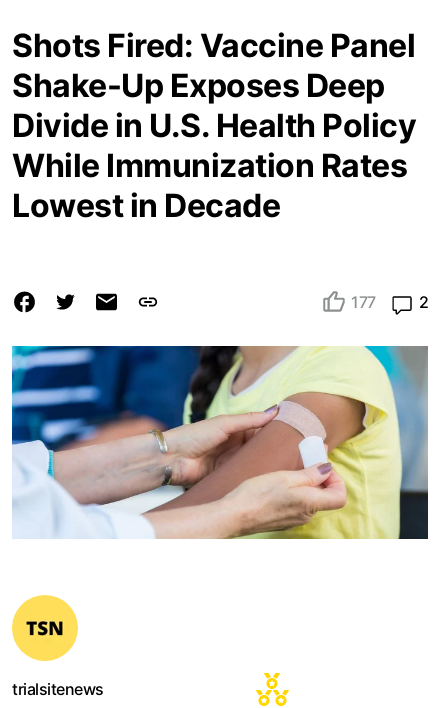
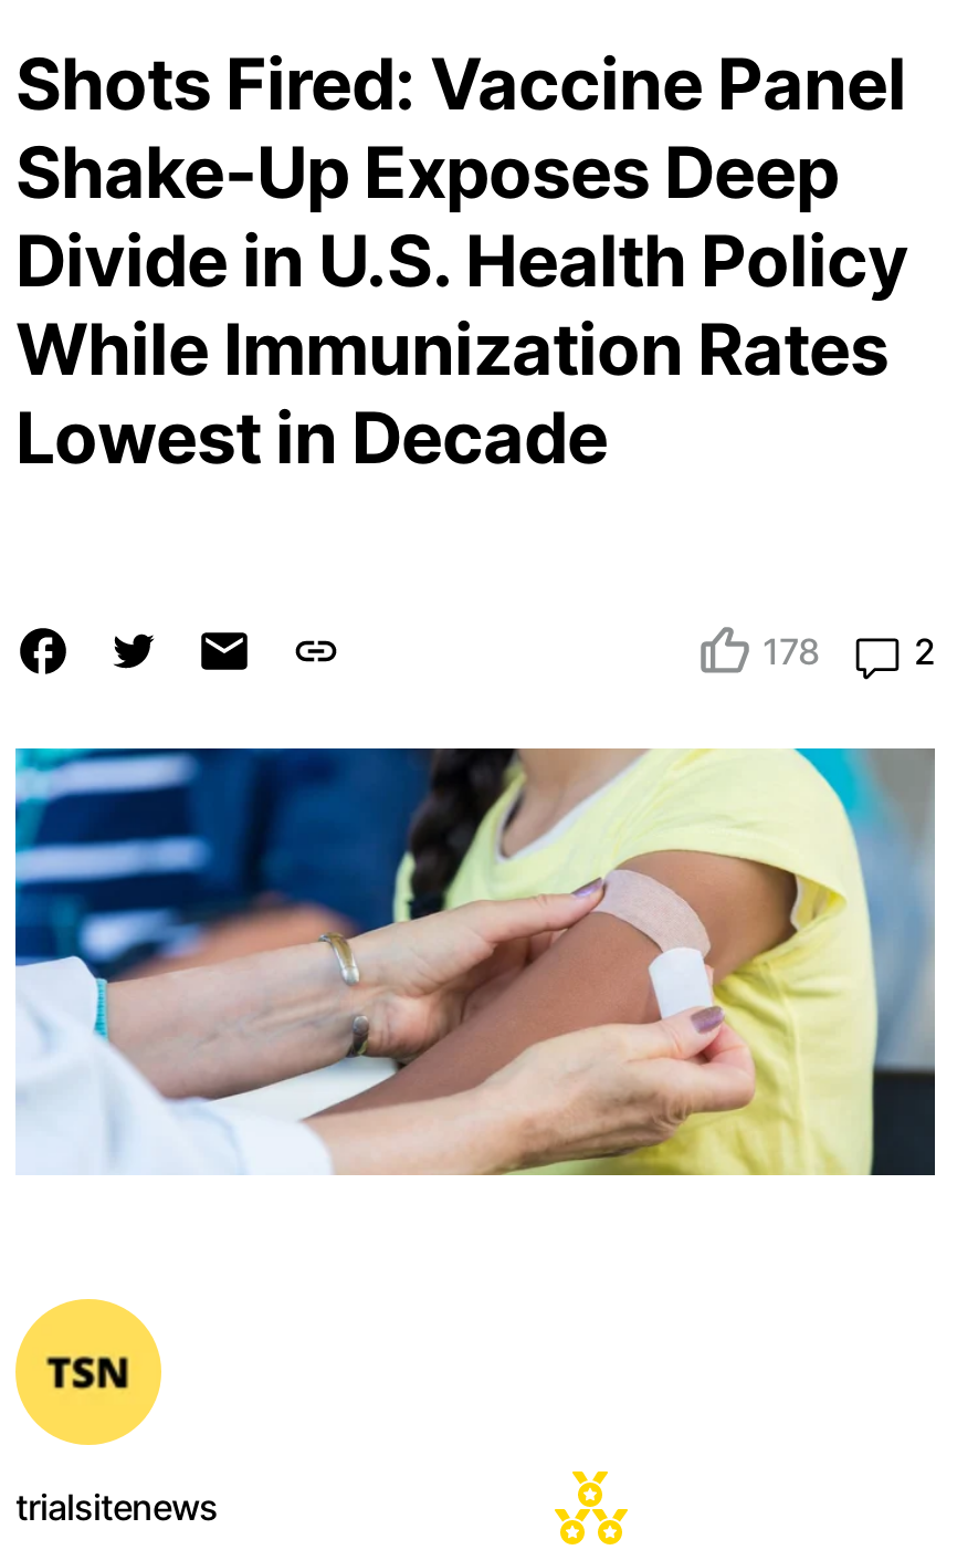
[351,292,375,312] 177 -> [763,629,819,673] 178

